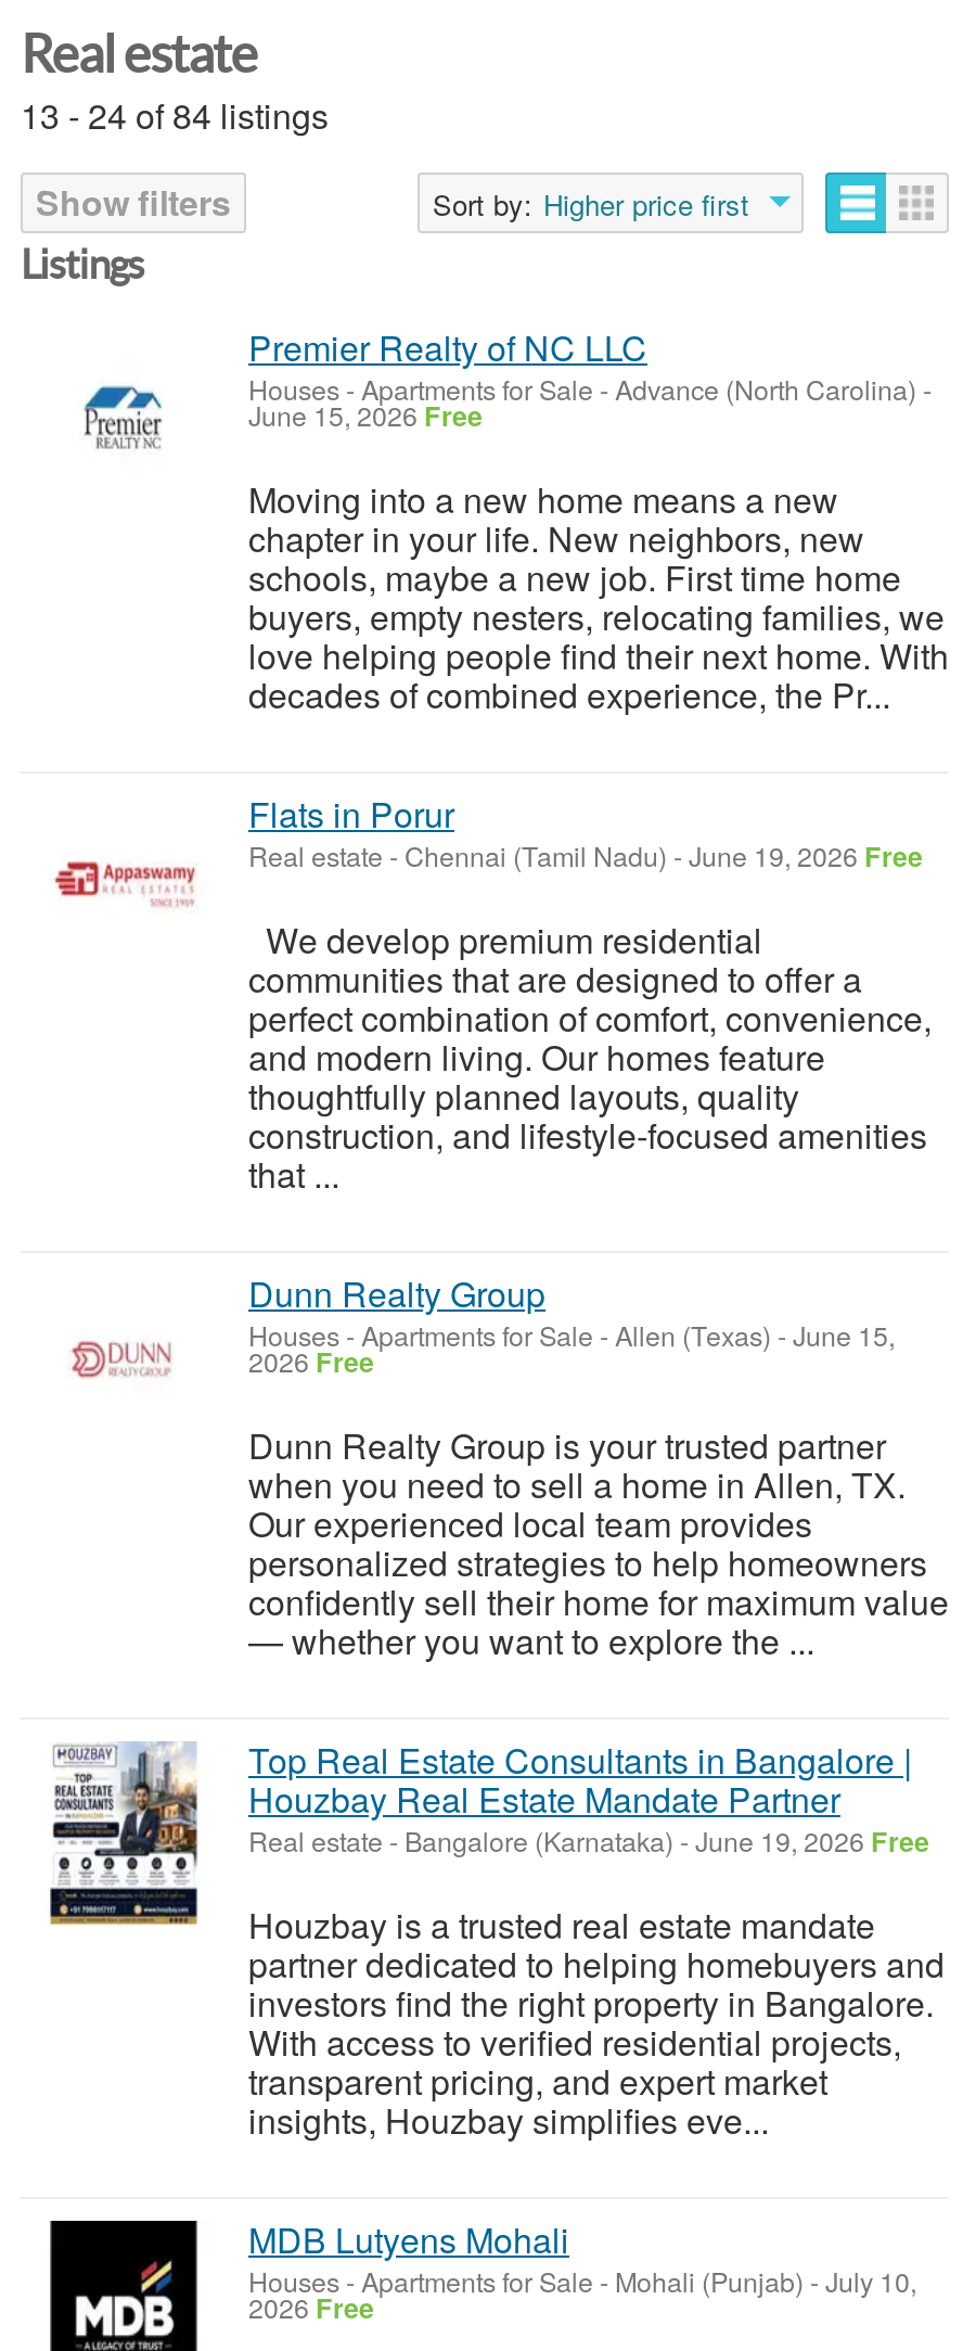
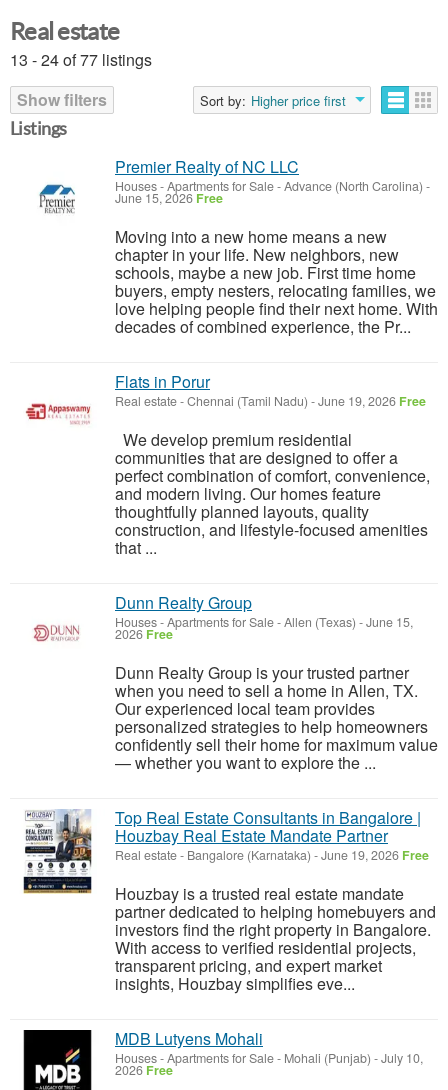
[21,90,329,140] 13 - 24 of 84 listings -> [10,48,152,71] 13 - 24 of 77 listings

